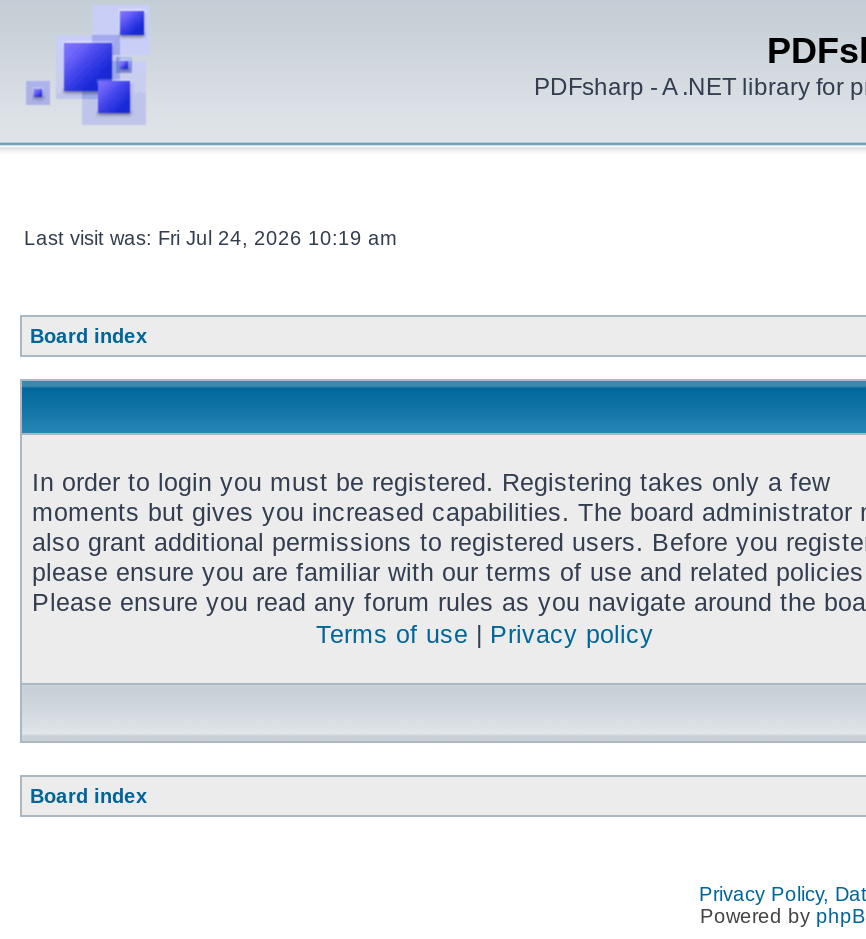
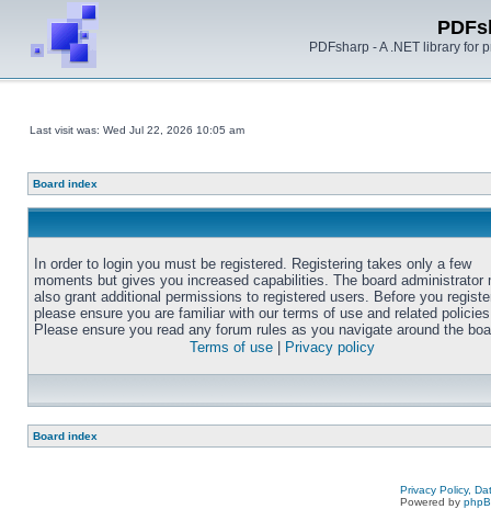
[24,227,396,249] Last visit was: Fri Jul 24, 2026 10:19 am -> [30,124,244,136] Last visit was: Wed Jul 22, 2026 10:05 am

